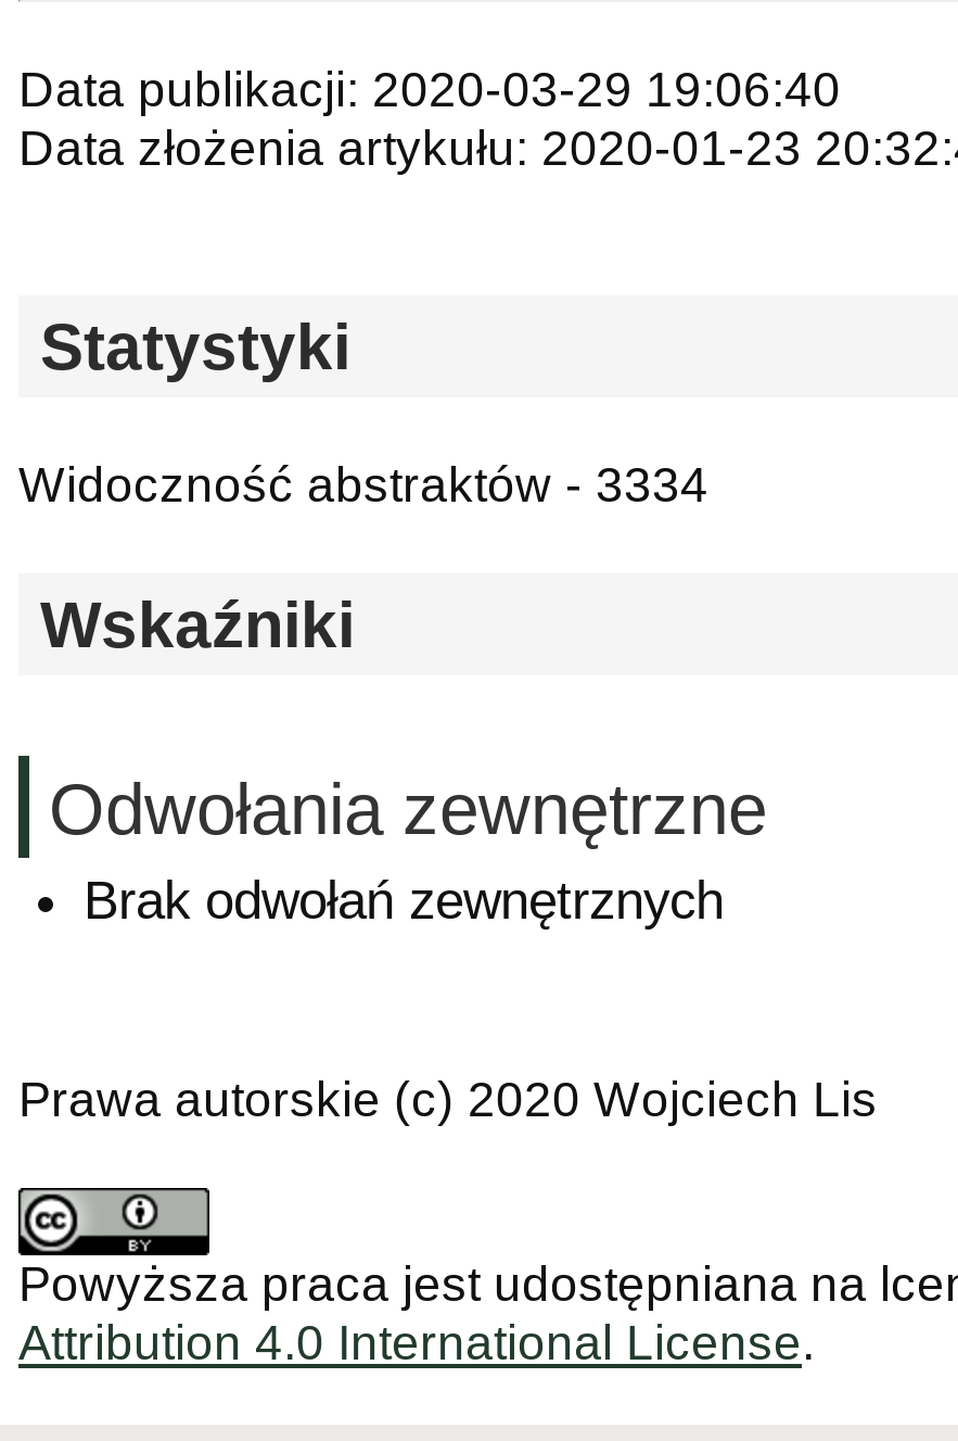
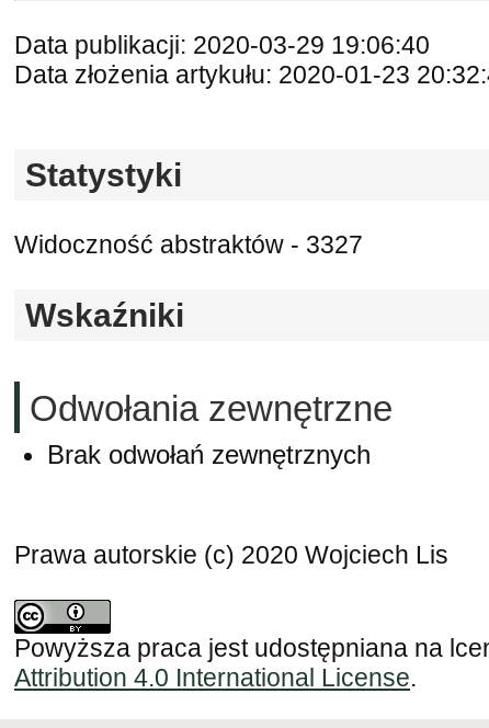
[18,459,708,513] Widoczność abstraktów - 3334 -> [14,232,363,259] Widoczność abstraktów - 3327

